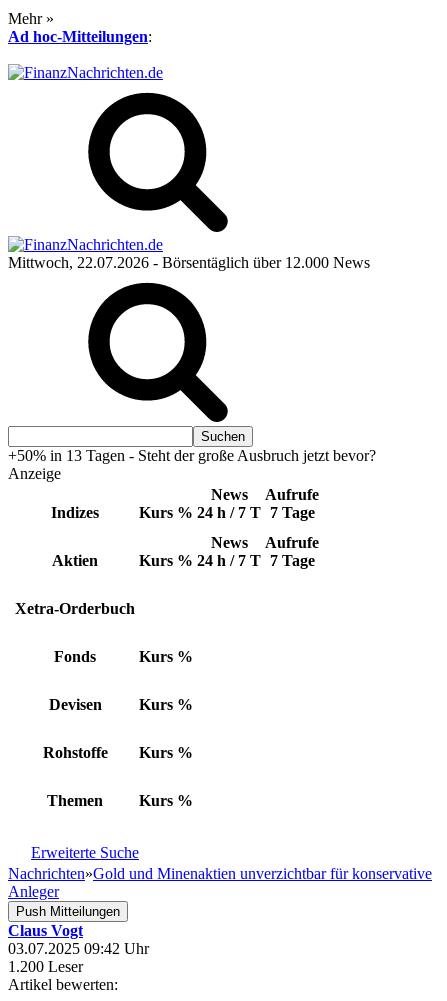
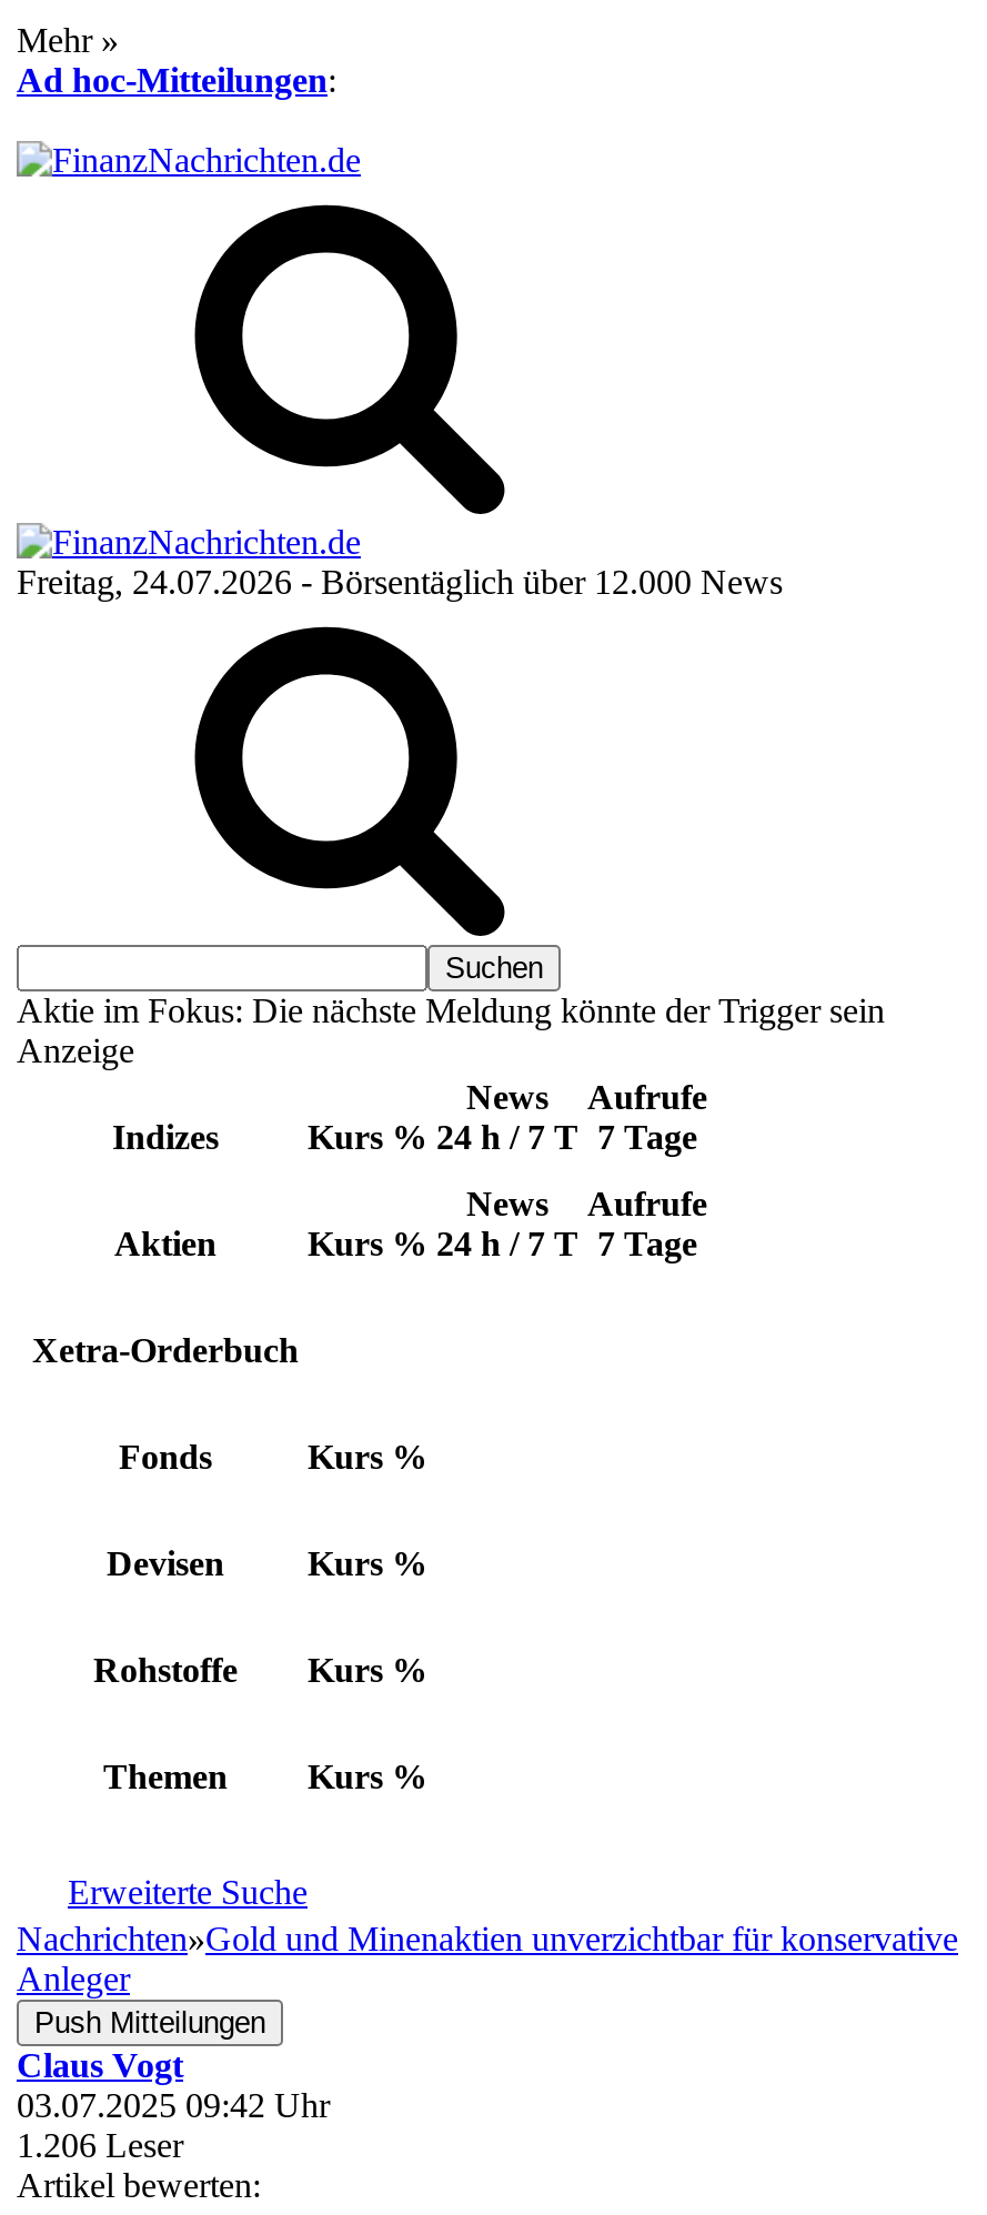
[8,254,370,271] Mittwoch, 22.07.2026 - Börsentäglich über 12.000 News -> [17,563,783,601] Freitag, 24.07.2026 - Börsentäglich über 12.000 News
[8,447,376,464] +50% in 13 Tagen - Steht der große Ausbruch jetzt bevor? -> [17,991,885,1029] Aktie im Fokus: Die nächste Meldung könnte der Trigger sein
[8,958,83,975] 1.200 Leser -> [17,2126,183,2164] 1.206 Leser

